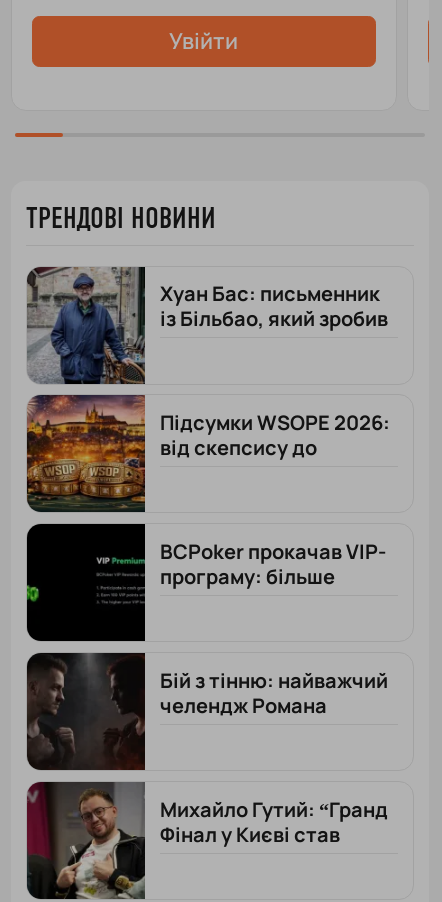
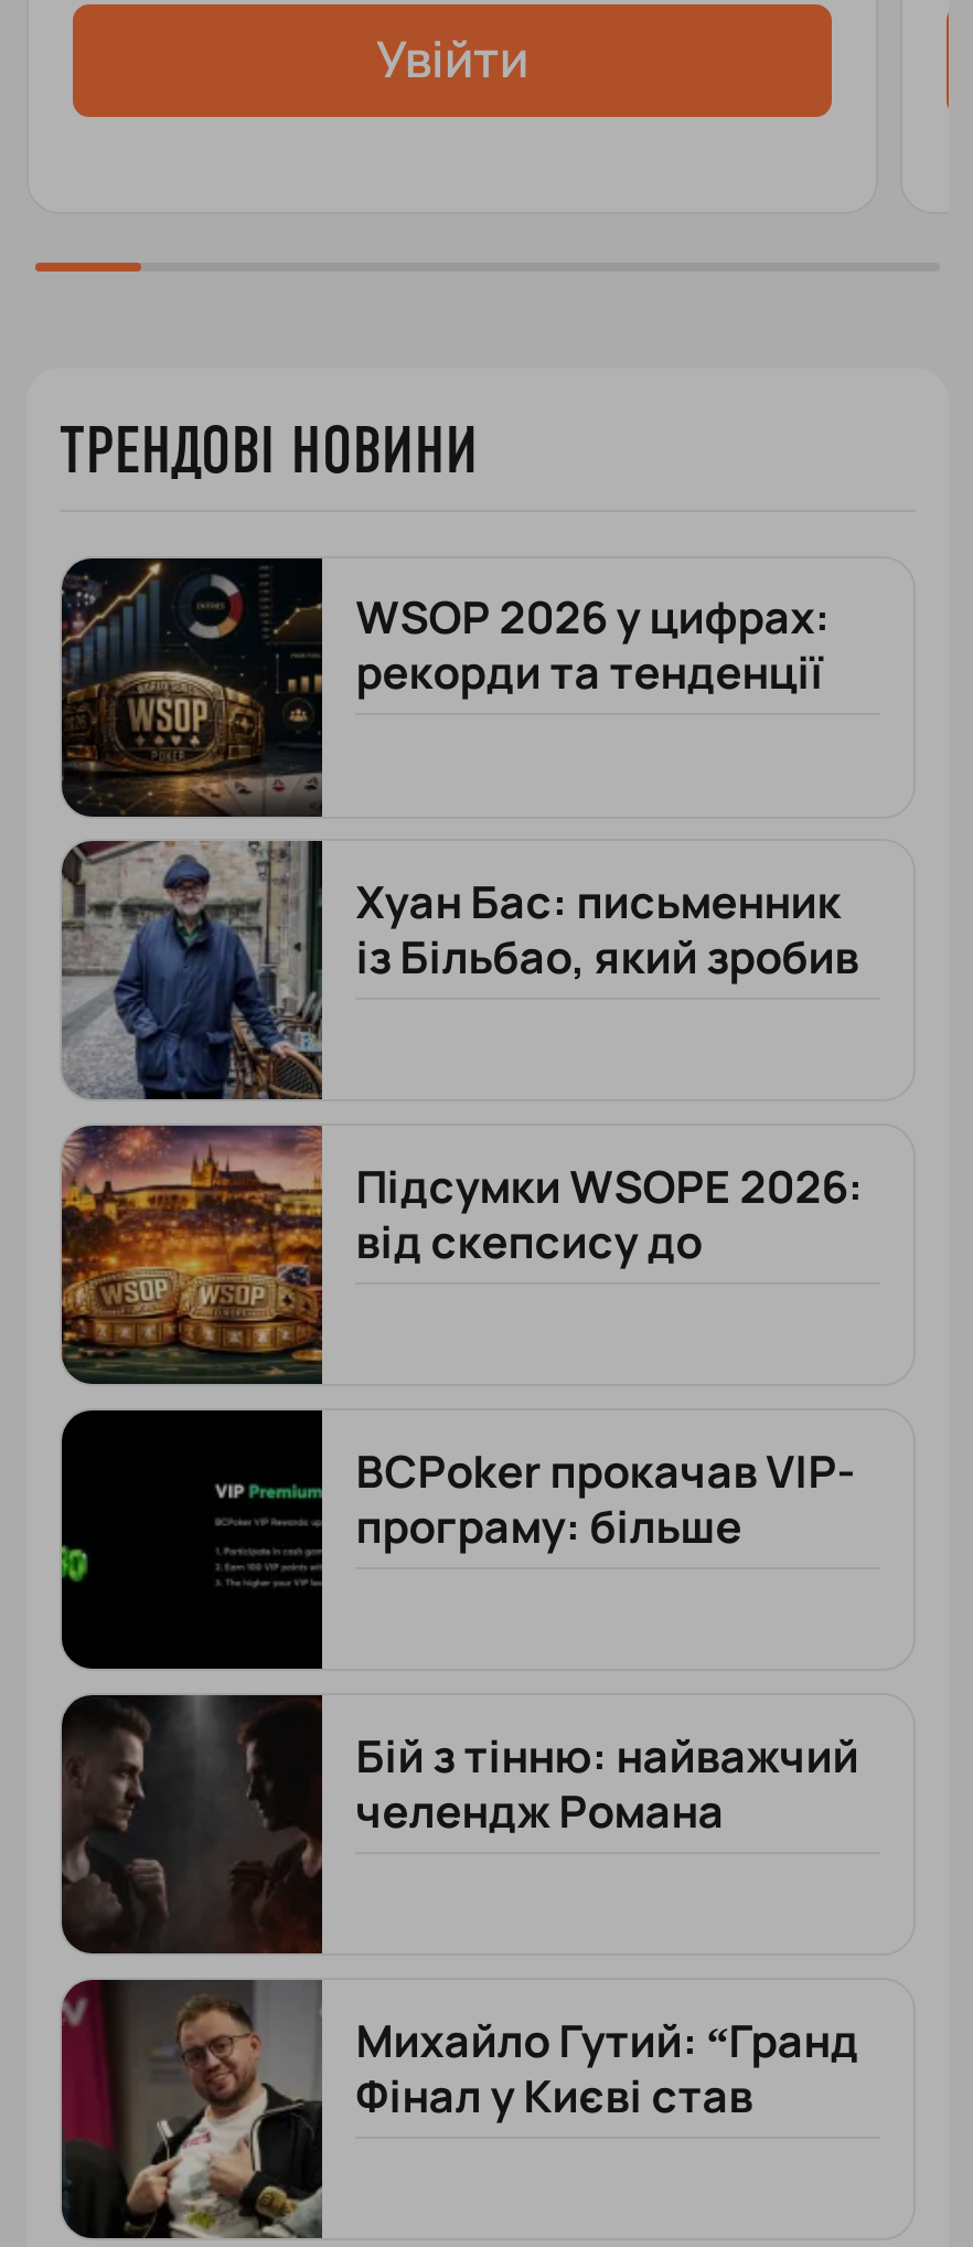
none -> [60,556,830,817] [image] | WSOP 2026 у цифрах: | рекорди та тенденції

